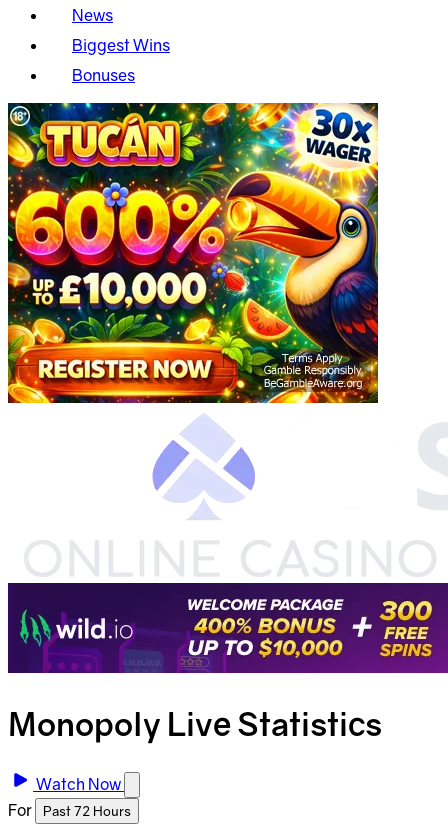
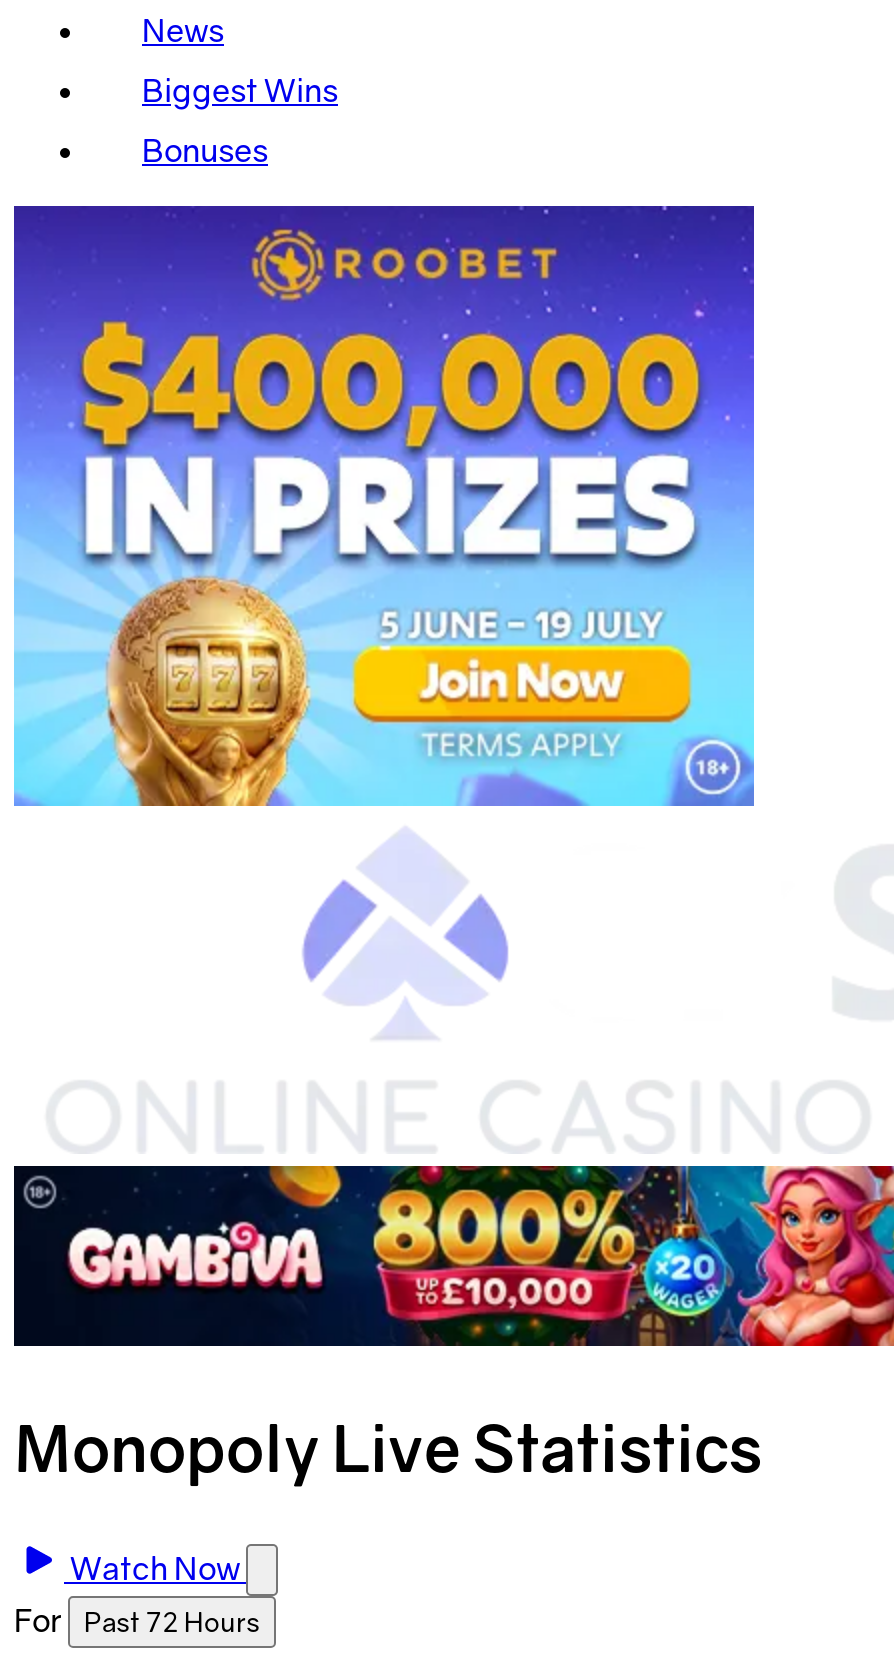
[7,102,379,404] [image] -> [12,204,756,808] [image]
[8,582,445,674] [image] -> [14,1164,888,1348] [image]

